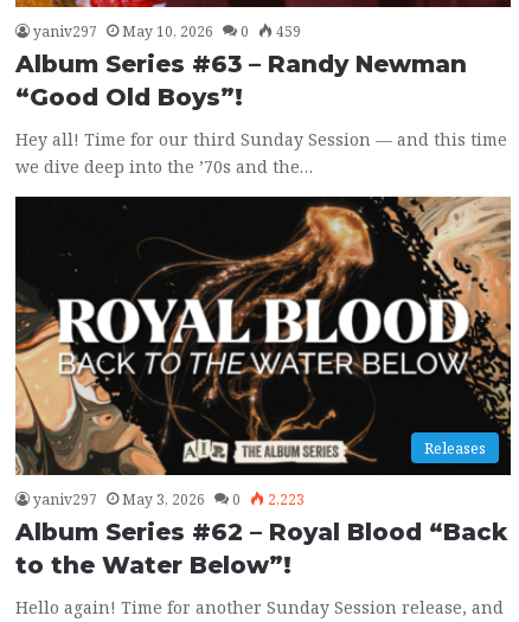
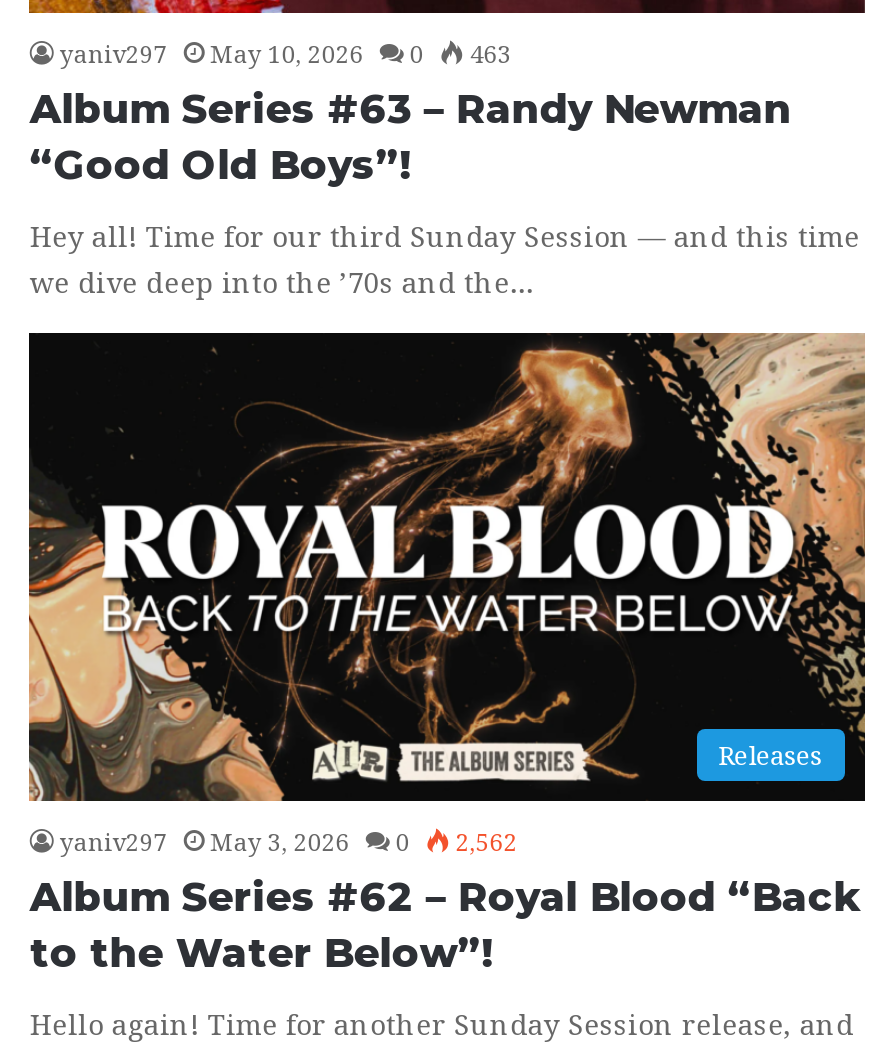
[34,21,301,41] yaniv297 May 10, 2026 0 459 -> [60,36,512,70] yaniv297 May 10, 2026 0 463
[34,490,305,510] yaniv297 May 3, 2026 0 2,223 -> [60,825,518,859] yaniv297 May 3, 2026 0 2,562

